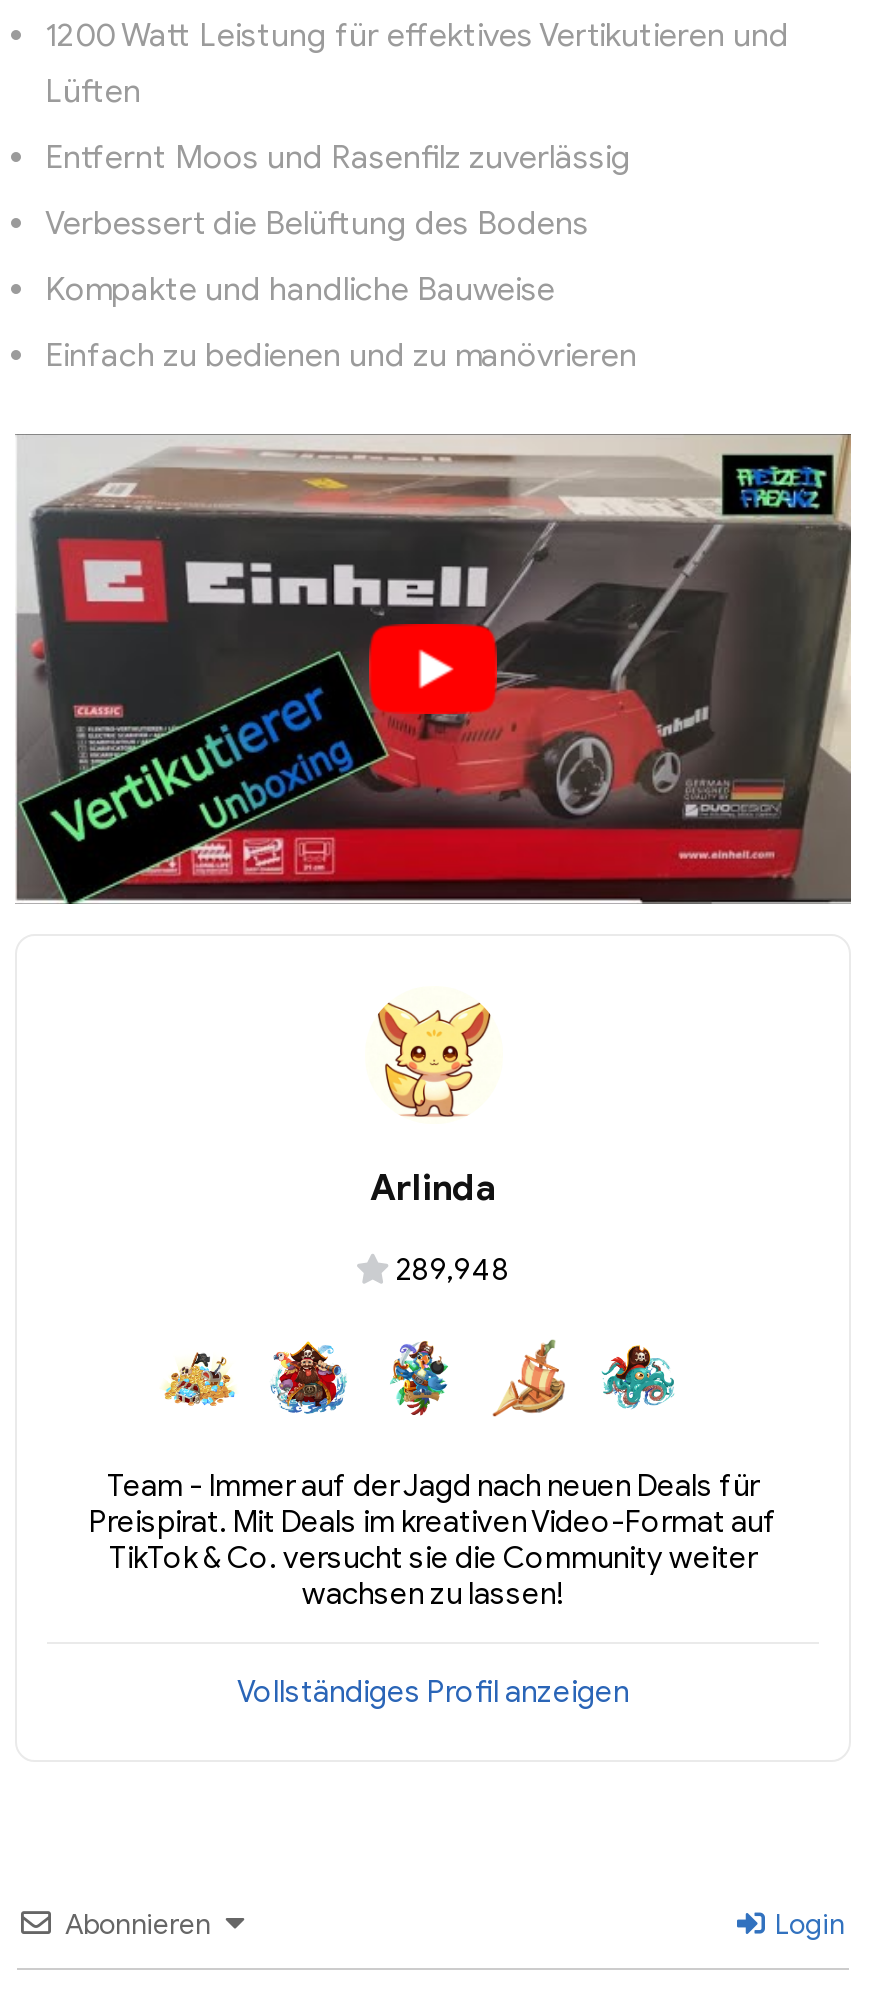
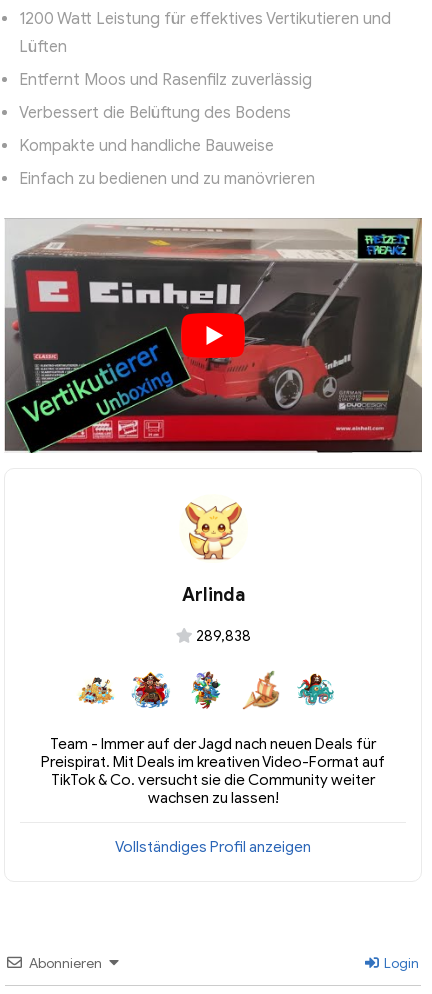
[390,1252,510,1288] 289,948 -> [192,627,250,645] 289,838

